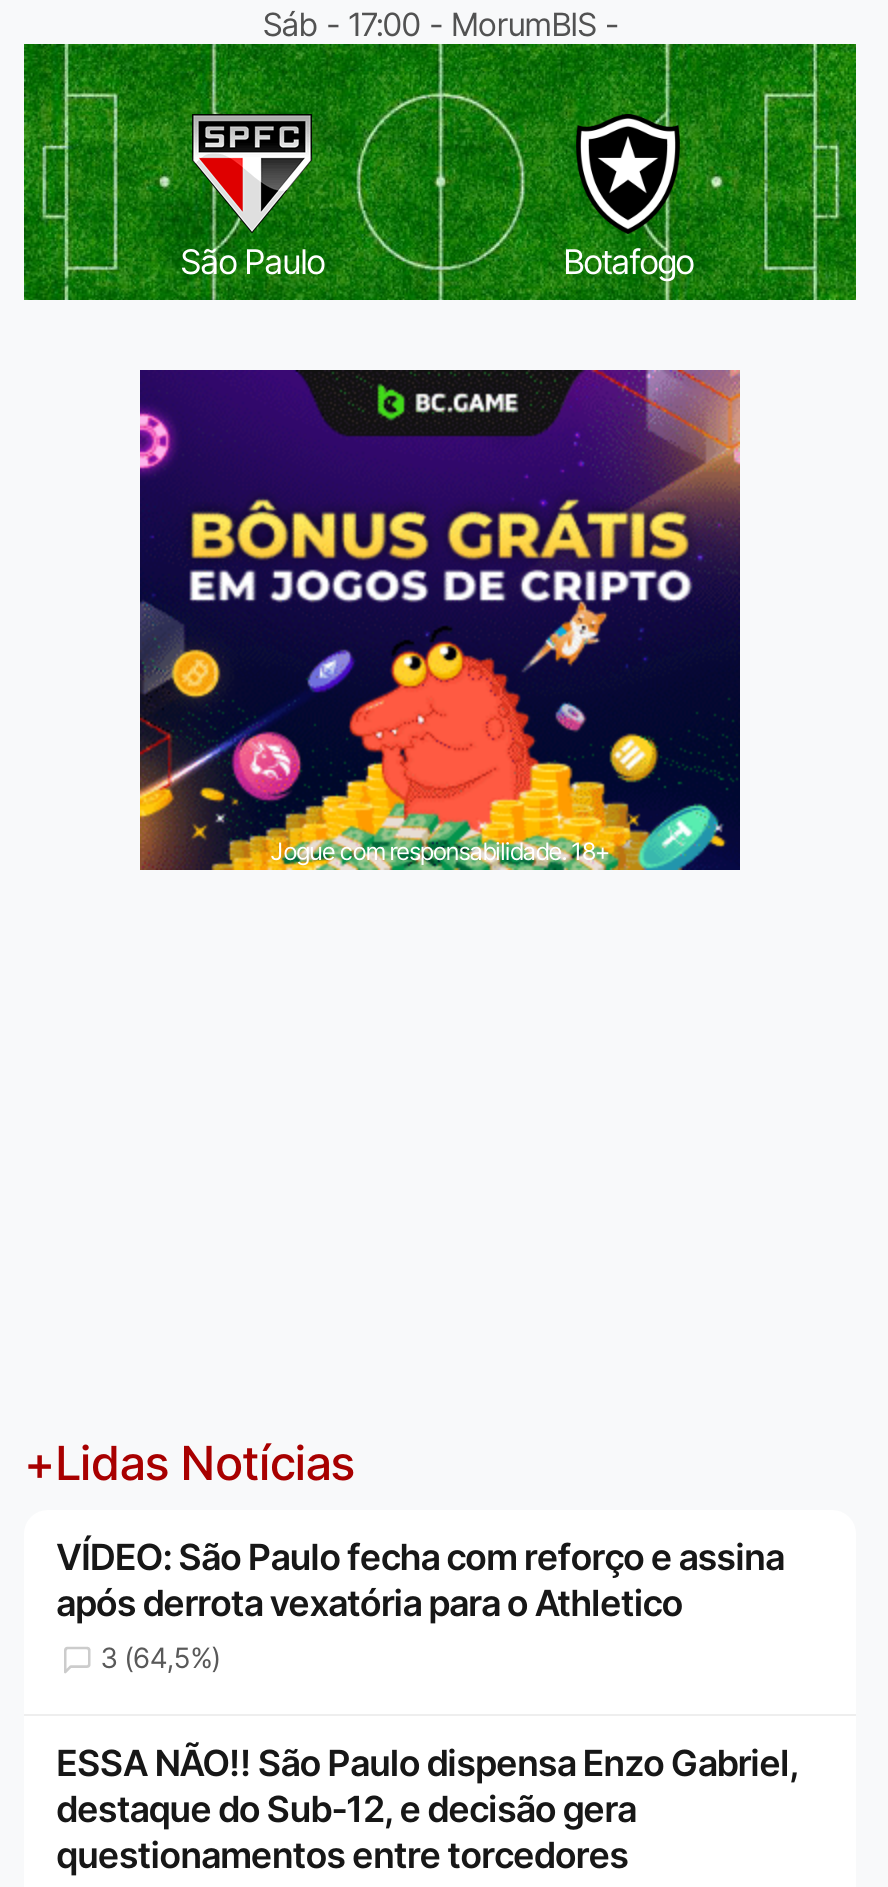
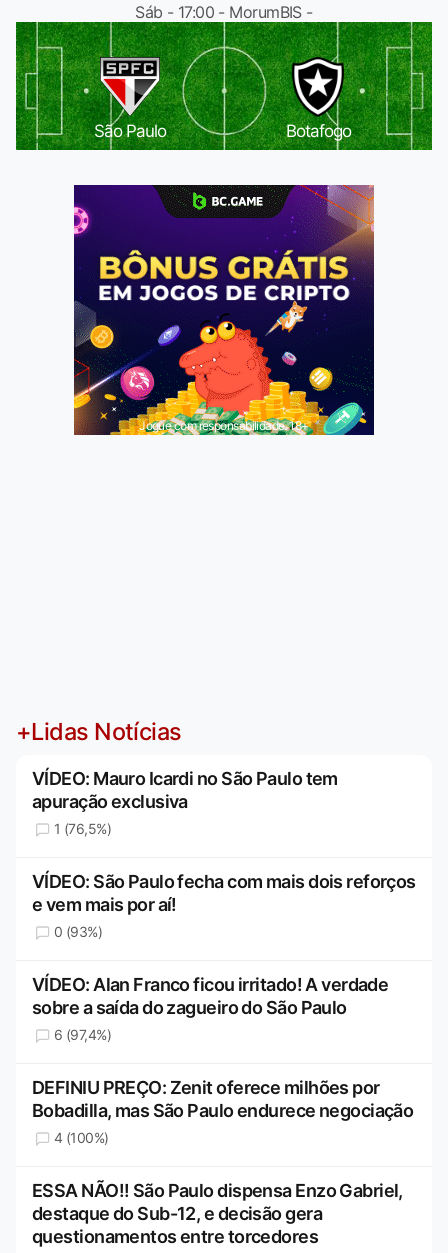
[56,1536,784,1674] VÍDEO: São Paulo fecha com reforço e assina | após derrota vexatória para o Athletico | 3 (64,5%) -> [32,768,416,1146] VÍDEO: Mauro Icardi no São Paulo tem | apuração exclusiva | 1 (76,5%) | VÍDEO: São Paulo fecha com mais dois reforços | e vem mais por aí! | 0 (93%) | VÍDEO: Alan Franco ficou irritado! A verdade | sobre a saída do zagueiro do São Paulo | 6 (97,4%) | DEFINIU PREÇO: Zenit oferece milhões por | Bobadilla, mas São Paulo endurece negociação | 4 (100%)

